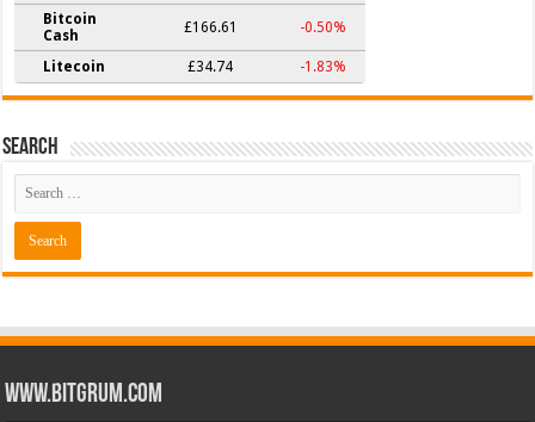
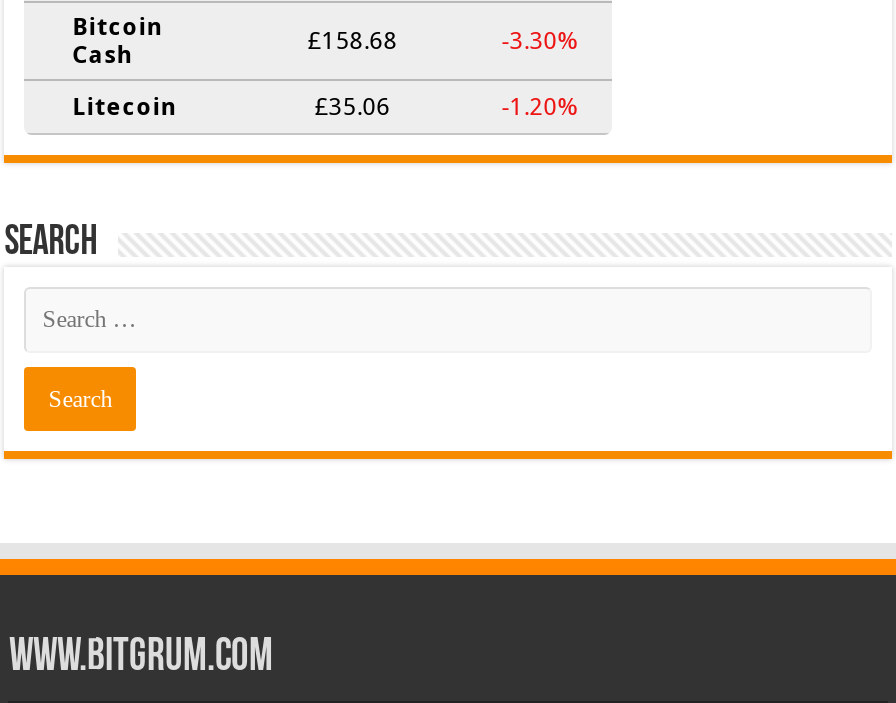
[184,19,237,36] £166.61 -> [307,27,397,55] £158.68
[299,19,346,36] -0.50% -> [501,27,579,55] -3.30%
[188,58,233,75] £34.74 -> [314,93,390,121] £35.06
[299,58,346,75] -1.83% -> [501,93,579,121] -1.20%

